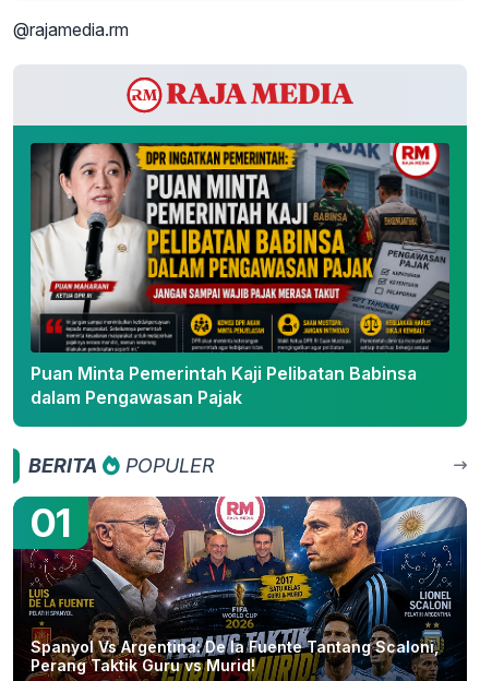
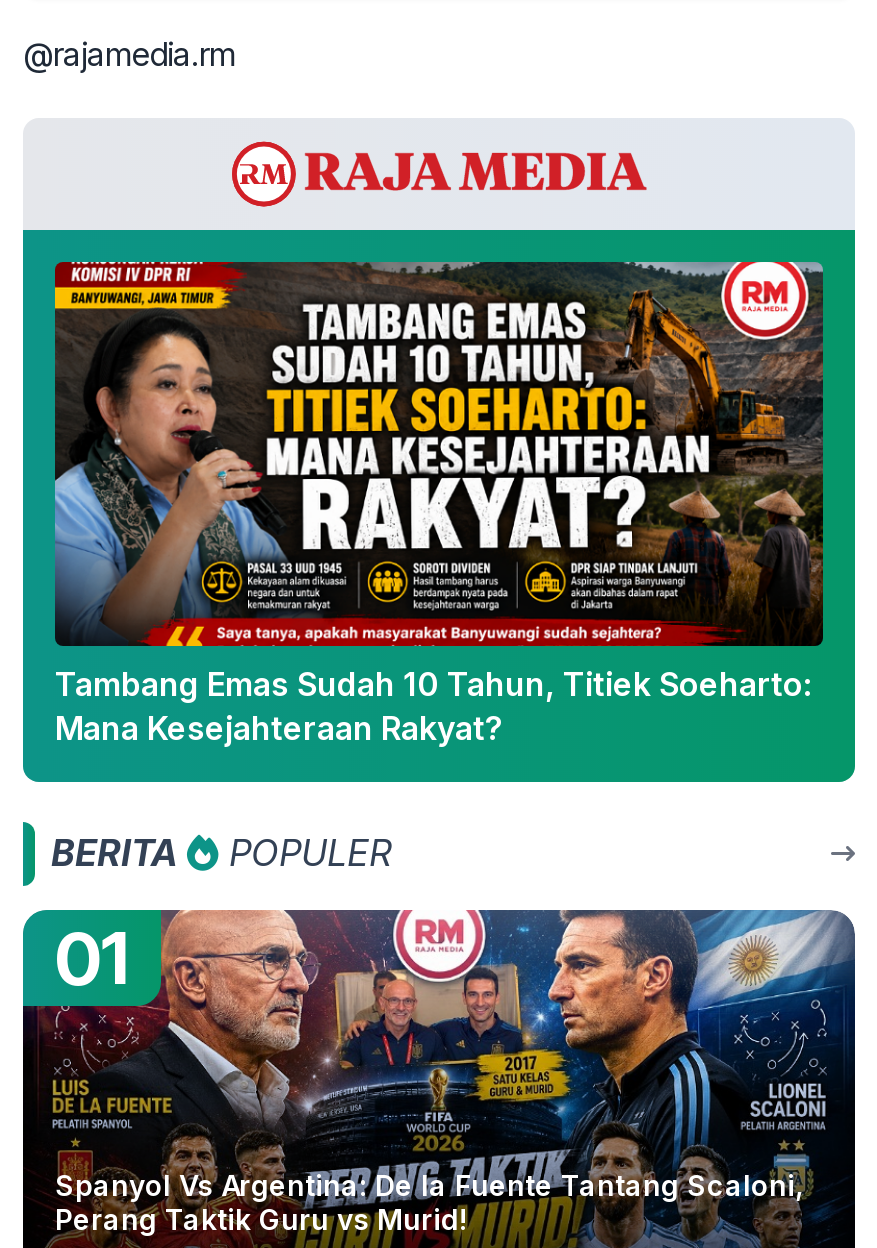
[29,142,451,408] [image] | Puan Minta Pemerintah Kaji Pelibatan Babinsa | dalam Pengawasan Pajak -> [53,260,825,747] [image] | Tambang Emas Sudah 10 Tahun, Titiek Soeharto: | Mana Kesejahteraan Rakyat?

